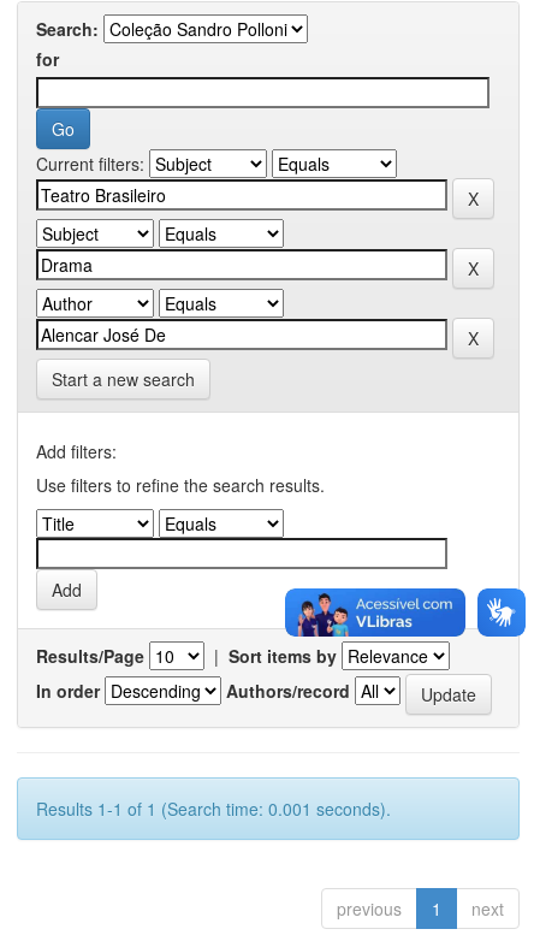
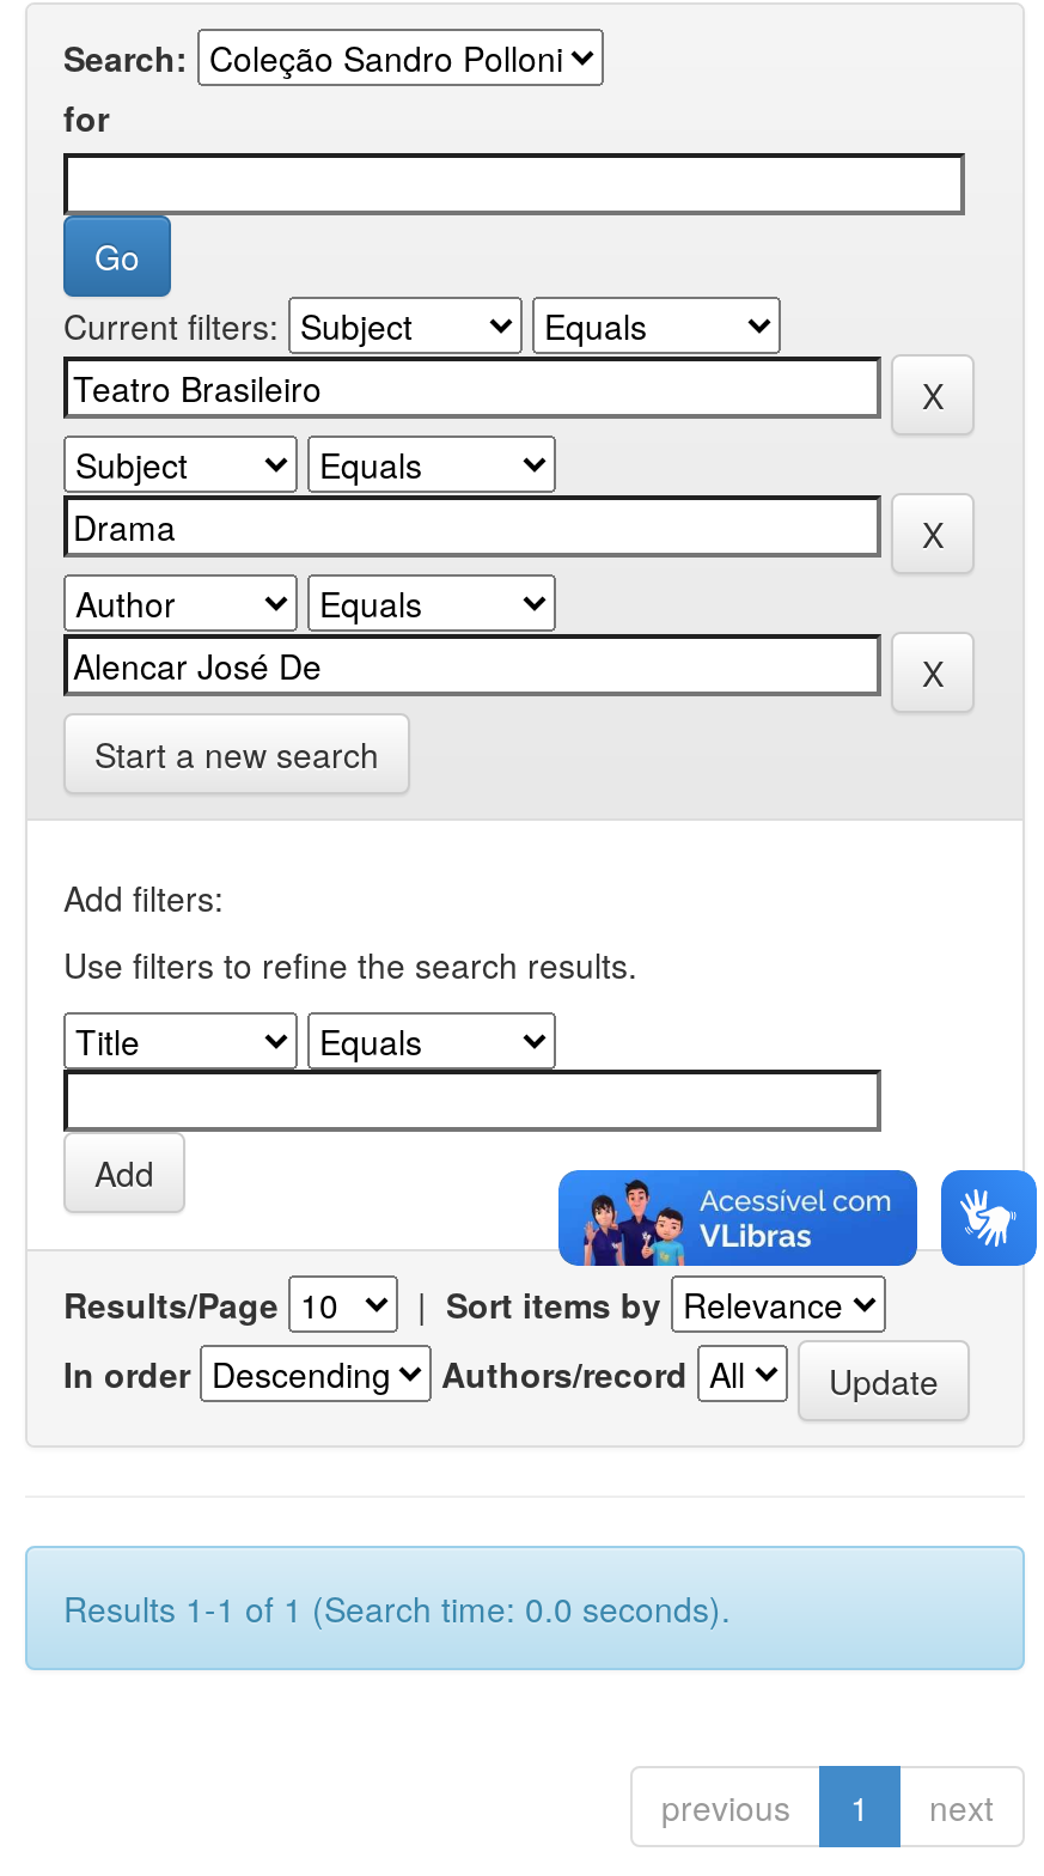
[36,796,391,820] Results 1-1 of 1 (Search time: 0.001 seconds). -> [63,1584,731,1631] Results 1-1 of 1 (Search time: 0.0 seconds).

